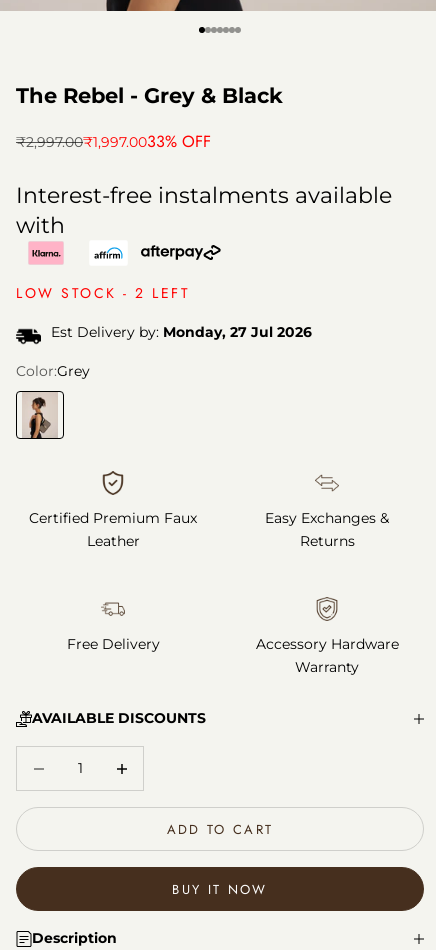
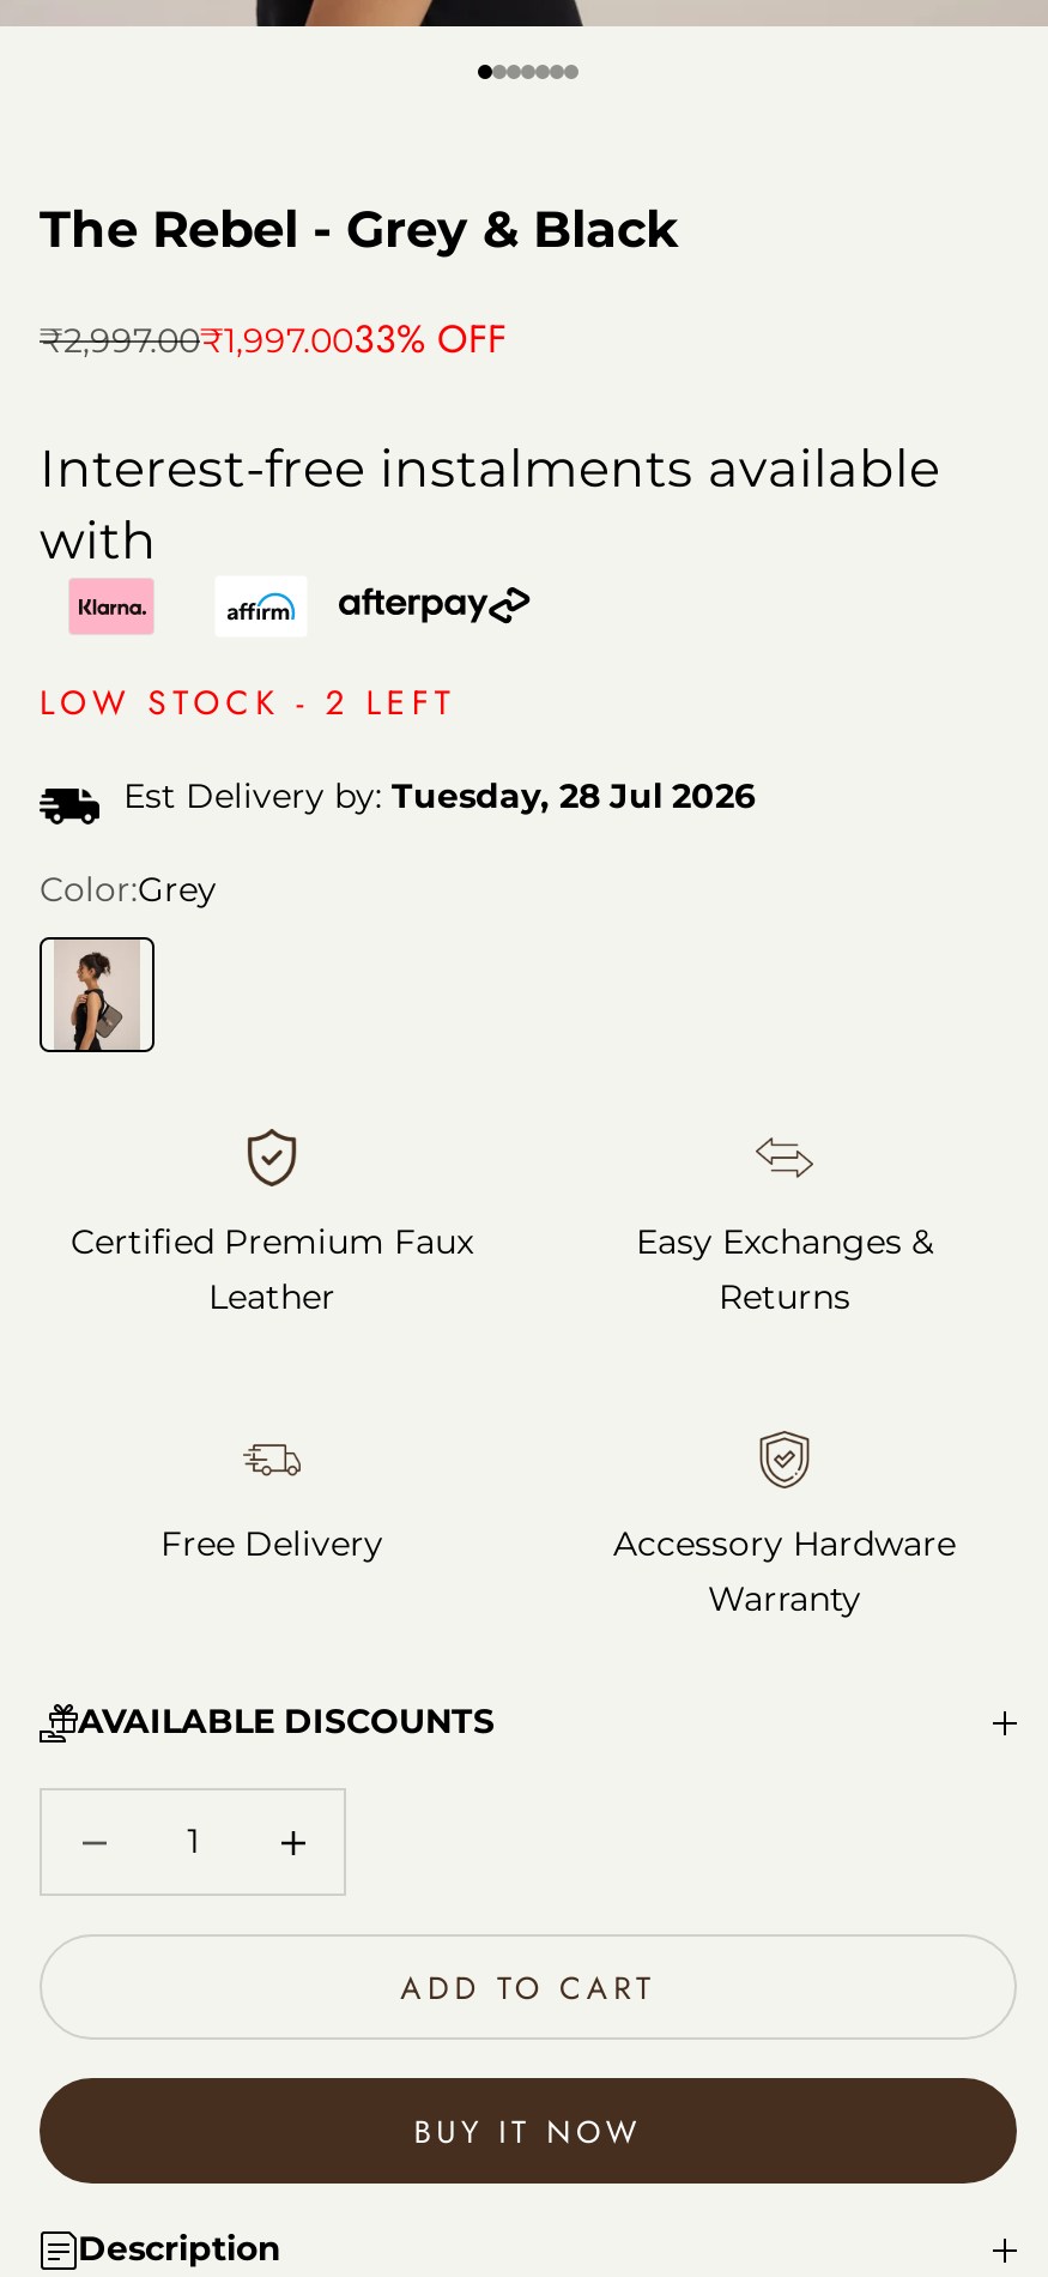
[51,323,312,341] Est Delivery by: Monday, 27 Jul 2026 -> [123,775,756,818] Est Delivery by: Tuesday, 28 Jul 2026

